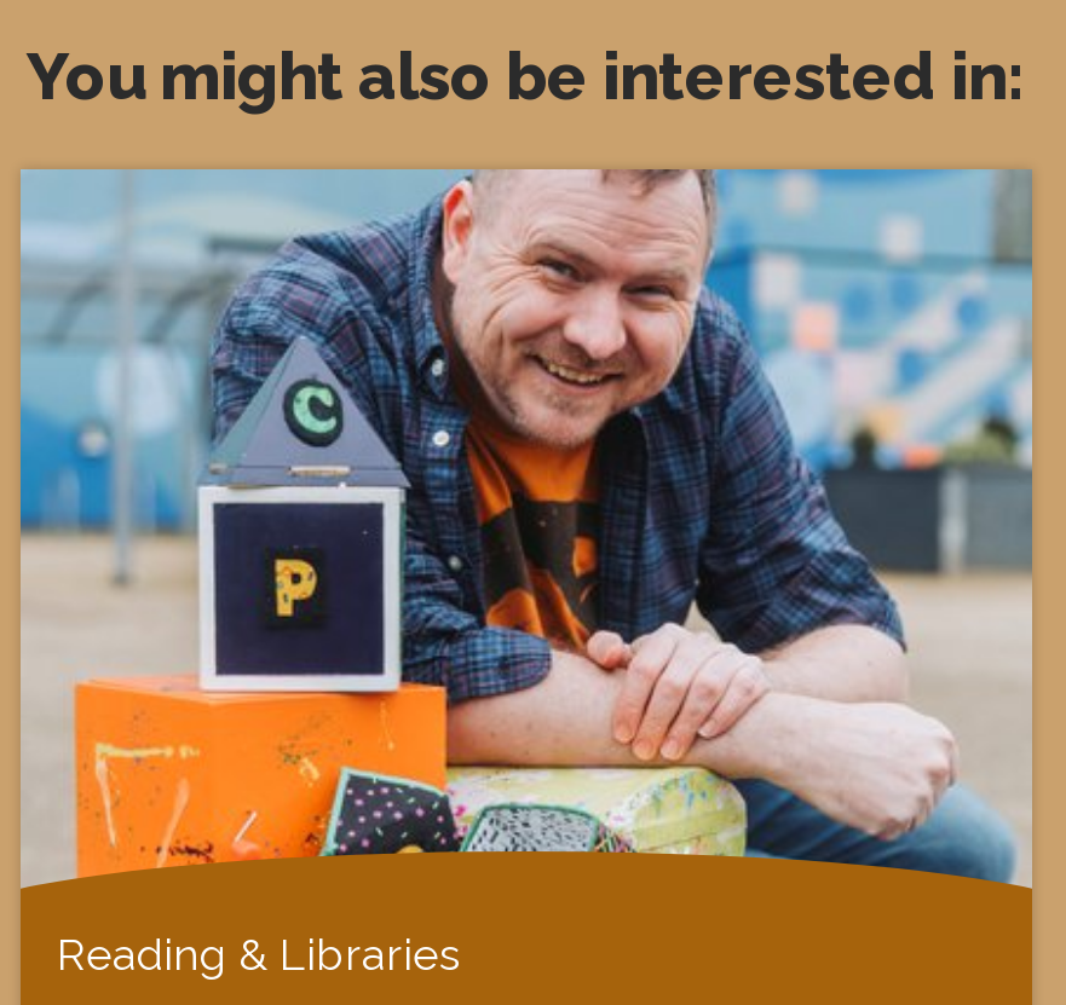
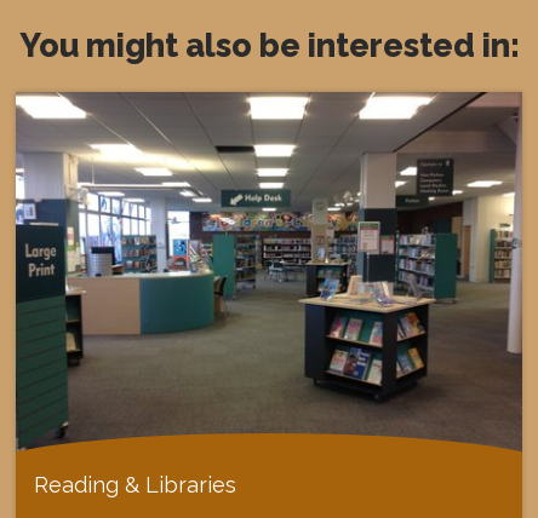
[18,167,1035,890] [image] -> [15,91,523,451] [image]

